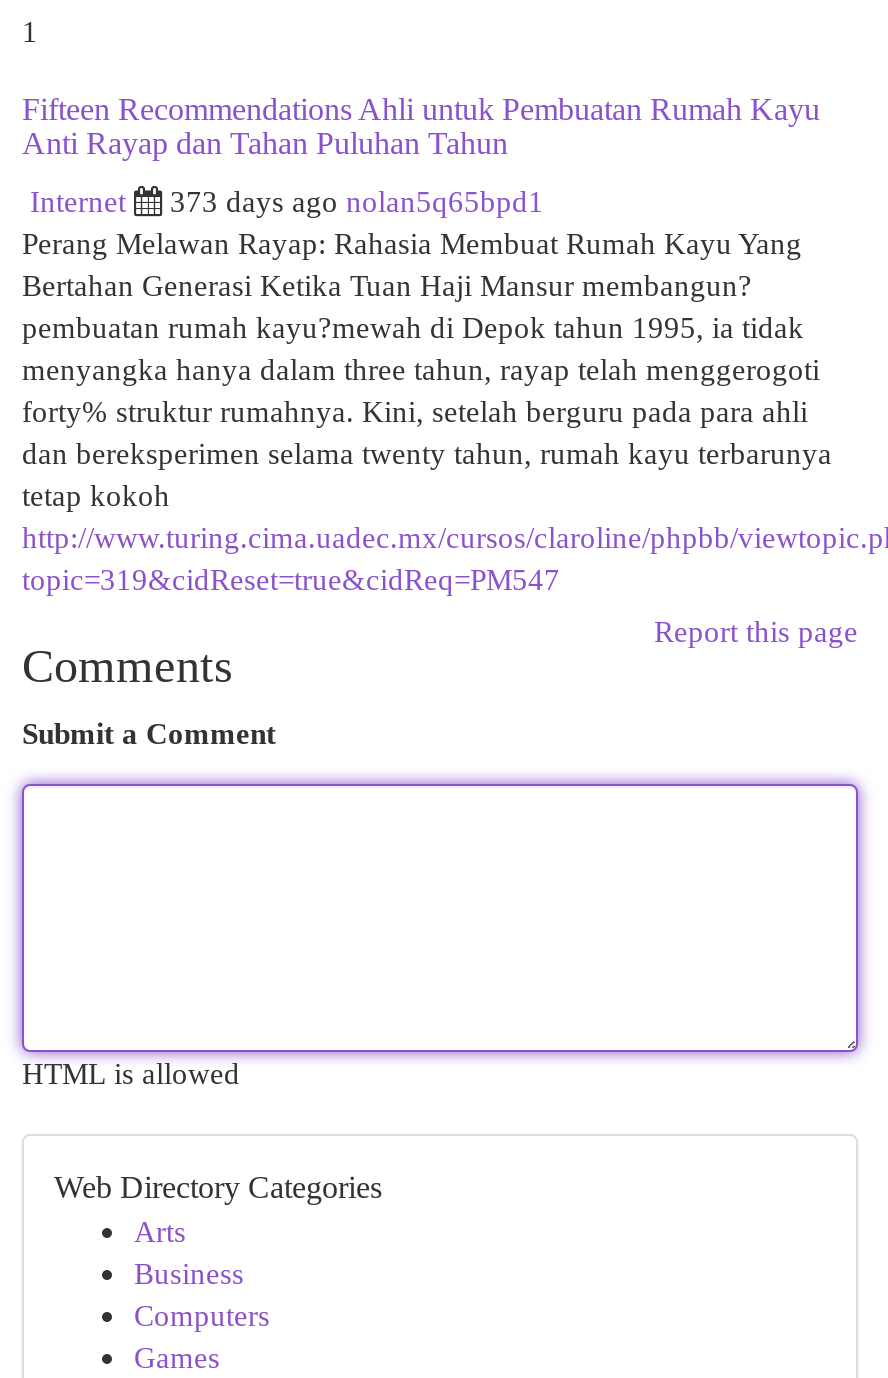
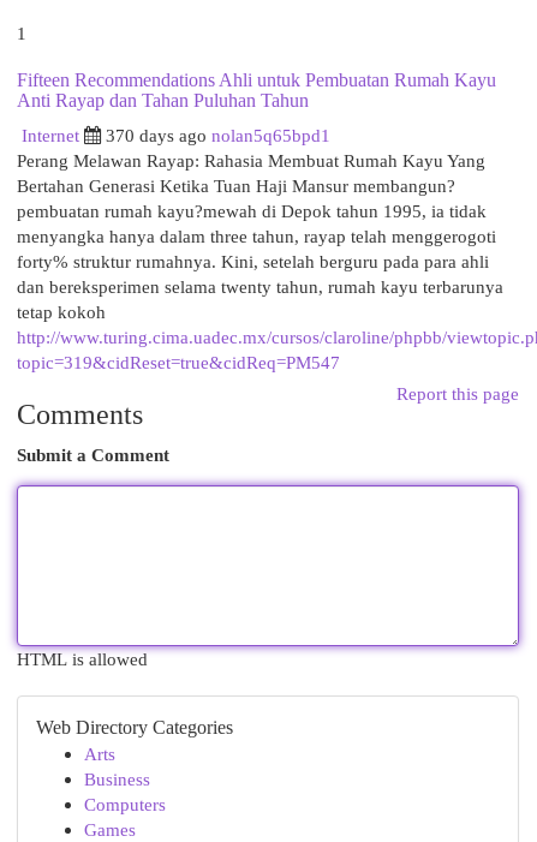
[170,184,544,218] 373 days ago nolan5q65bpd1 -> [106,125,330,145] 370 days ago nolan5q65bpd1

